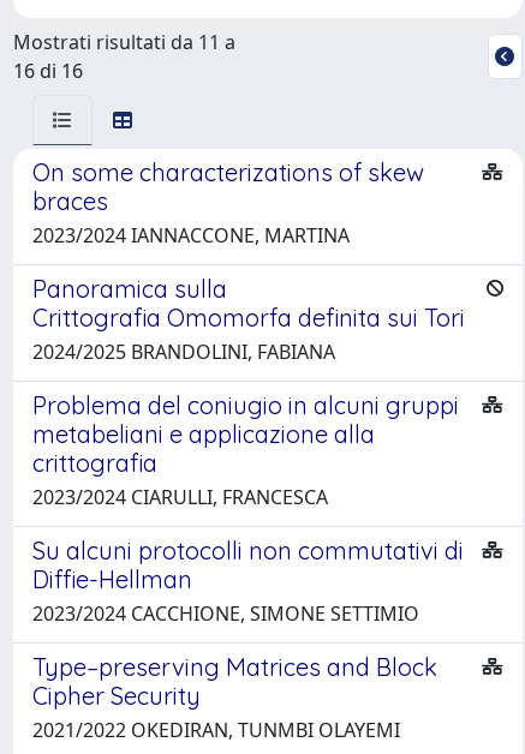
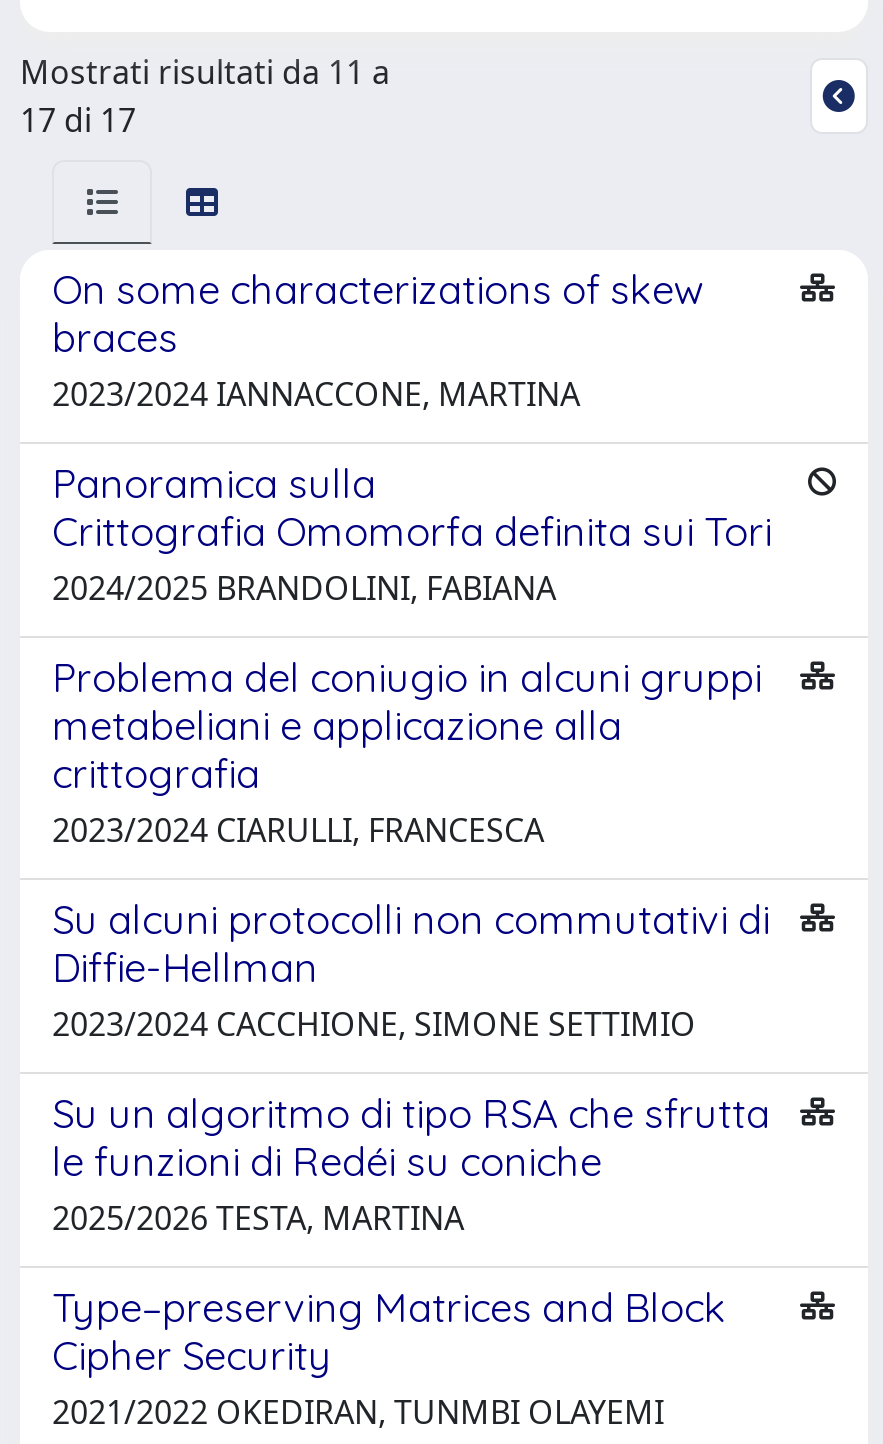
[13,57,83,84] 16 di 16 -> [20,97,136,141] 17 di 17
none -> [52,1087,770,1239] Su un algoritmo di tipo RSA che sfrutta | le funzioni di Redéi su coniche | 2025/2026 TESTA, MARTINA

